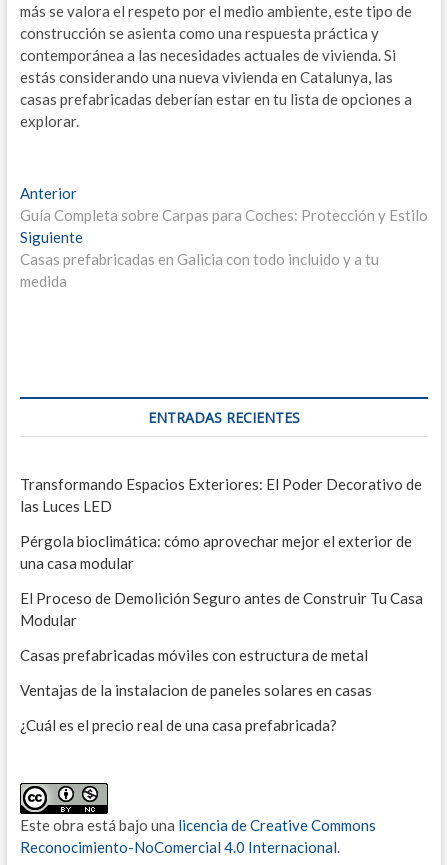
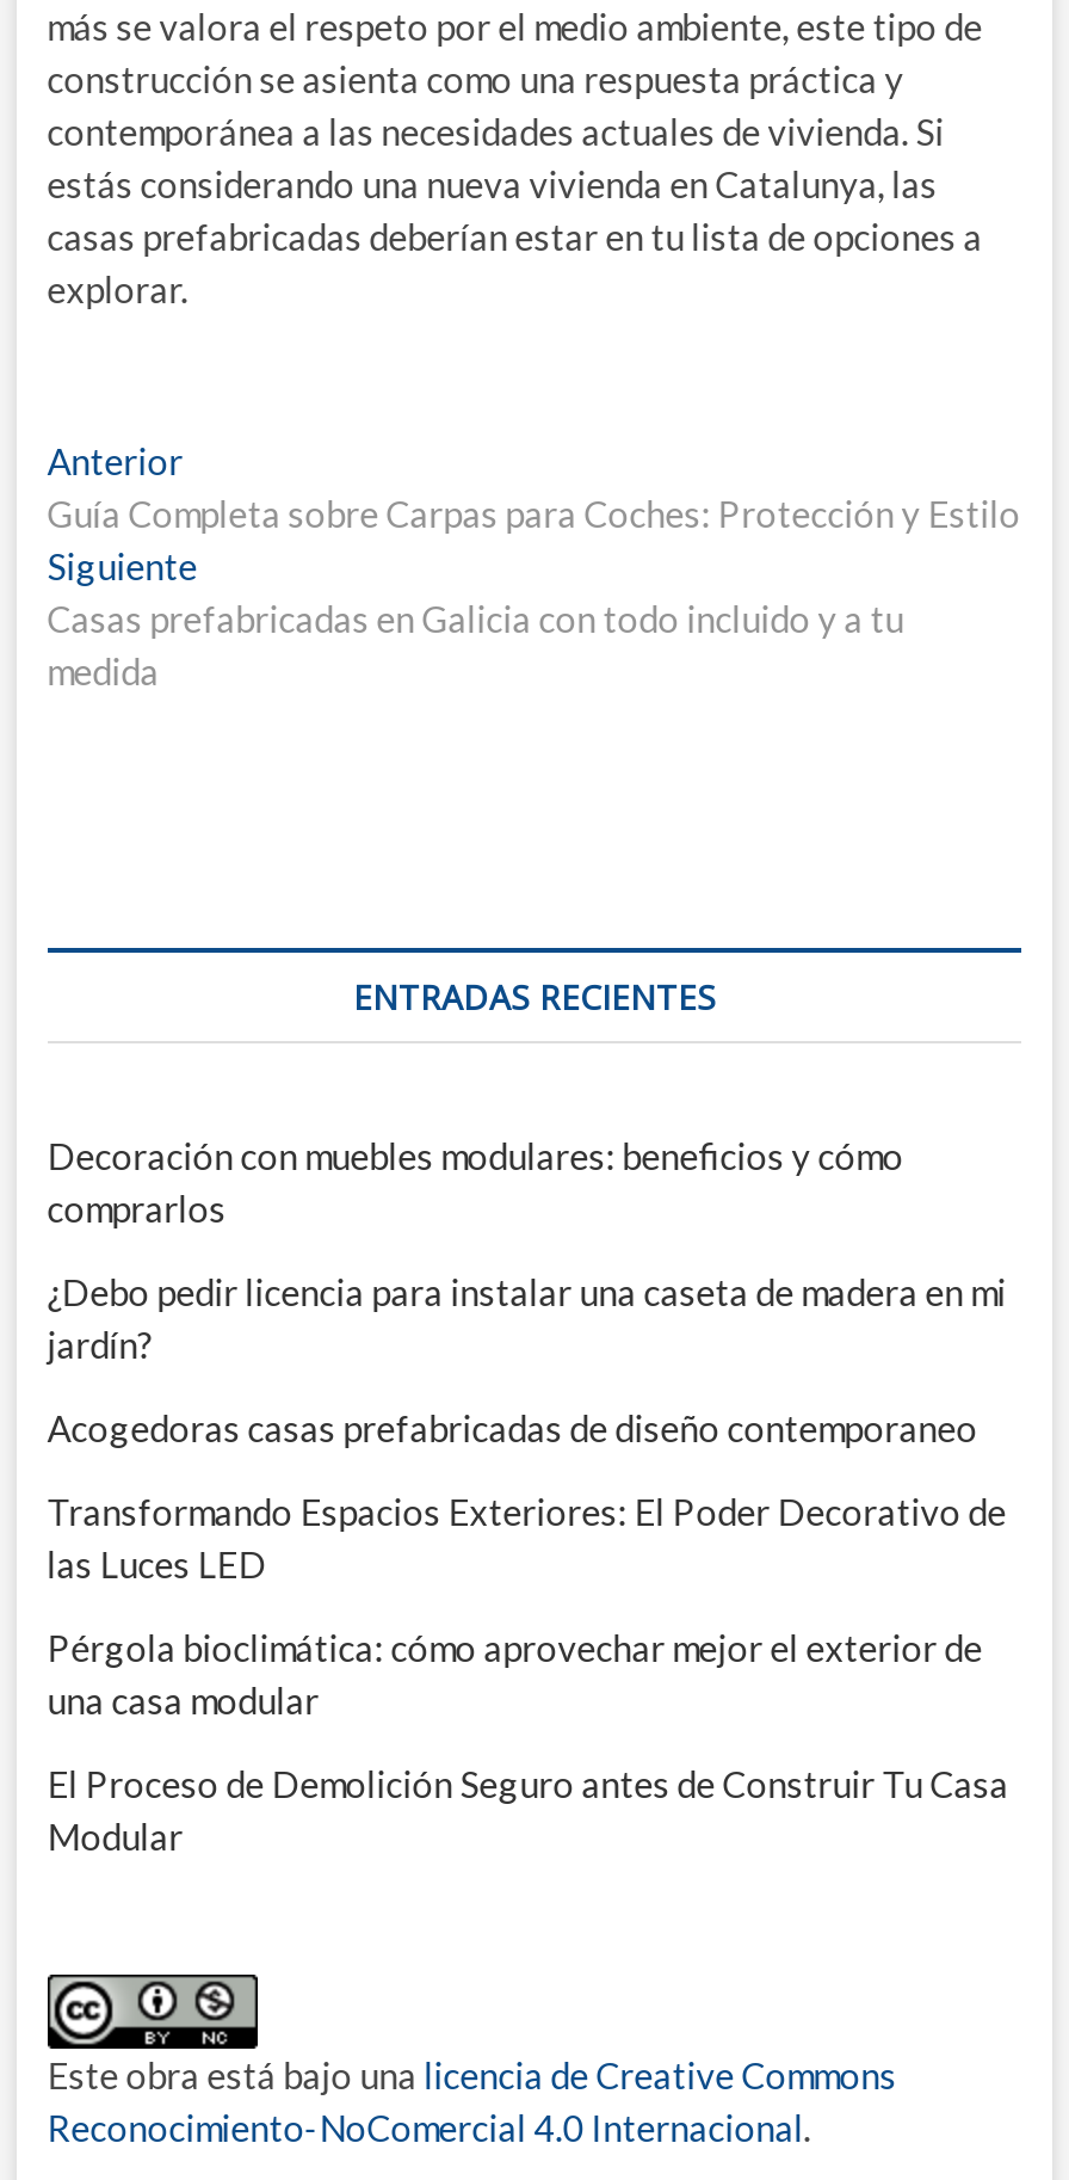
none -> [47,1134,1006,1449] Decoración con muebles modulares: beneficios y cómo | comprarlos | ¿Debo pedir licencia para instalar una caseta de madera en mi | jardín? | Acogedoras casas prefabricadas de diseño contemporaneo
moved [20,475,423,629] -> [47,1490,1009,1858]: Transformando Espacios Exteriores: El Poder Decorativo de | las Luces LED | Pérgola bioclimática: cómo aprovechar mejor el exterior de | una casa modular | El Proceso de Demolición Seguro antes de Construir Tu Casa | Modular
[20,646,372,734] Casas prefabricadas móviles con estructura de metal | Ventajas de la instalacion de paneles solares en casas | ¿Cuál es el precio real de una casa prefabricada? -> none

